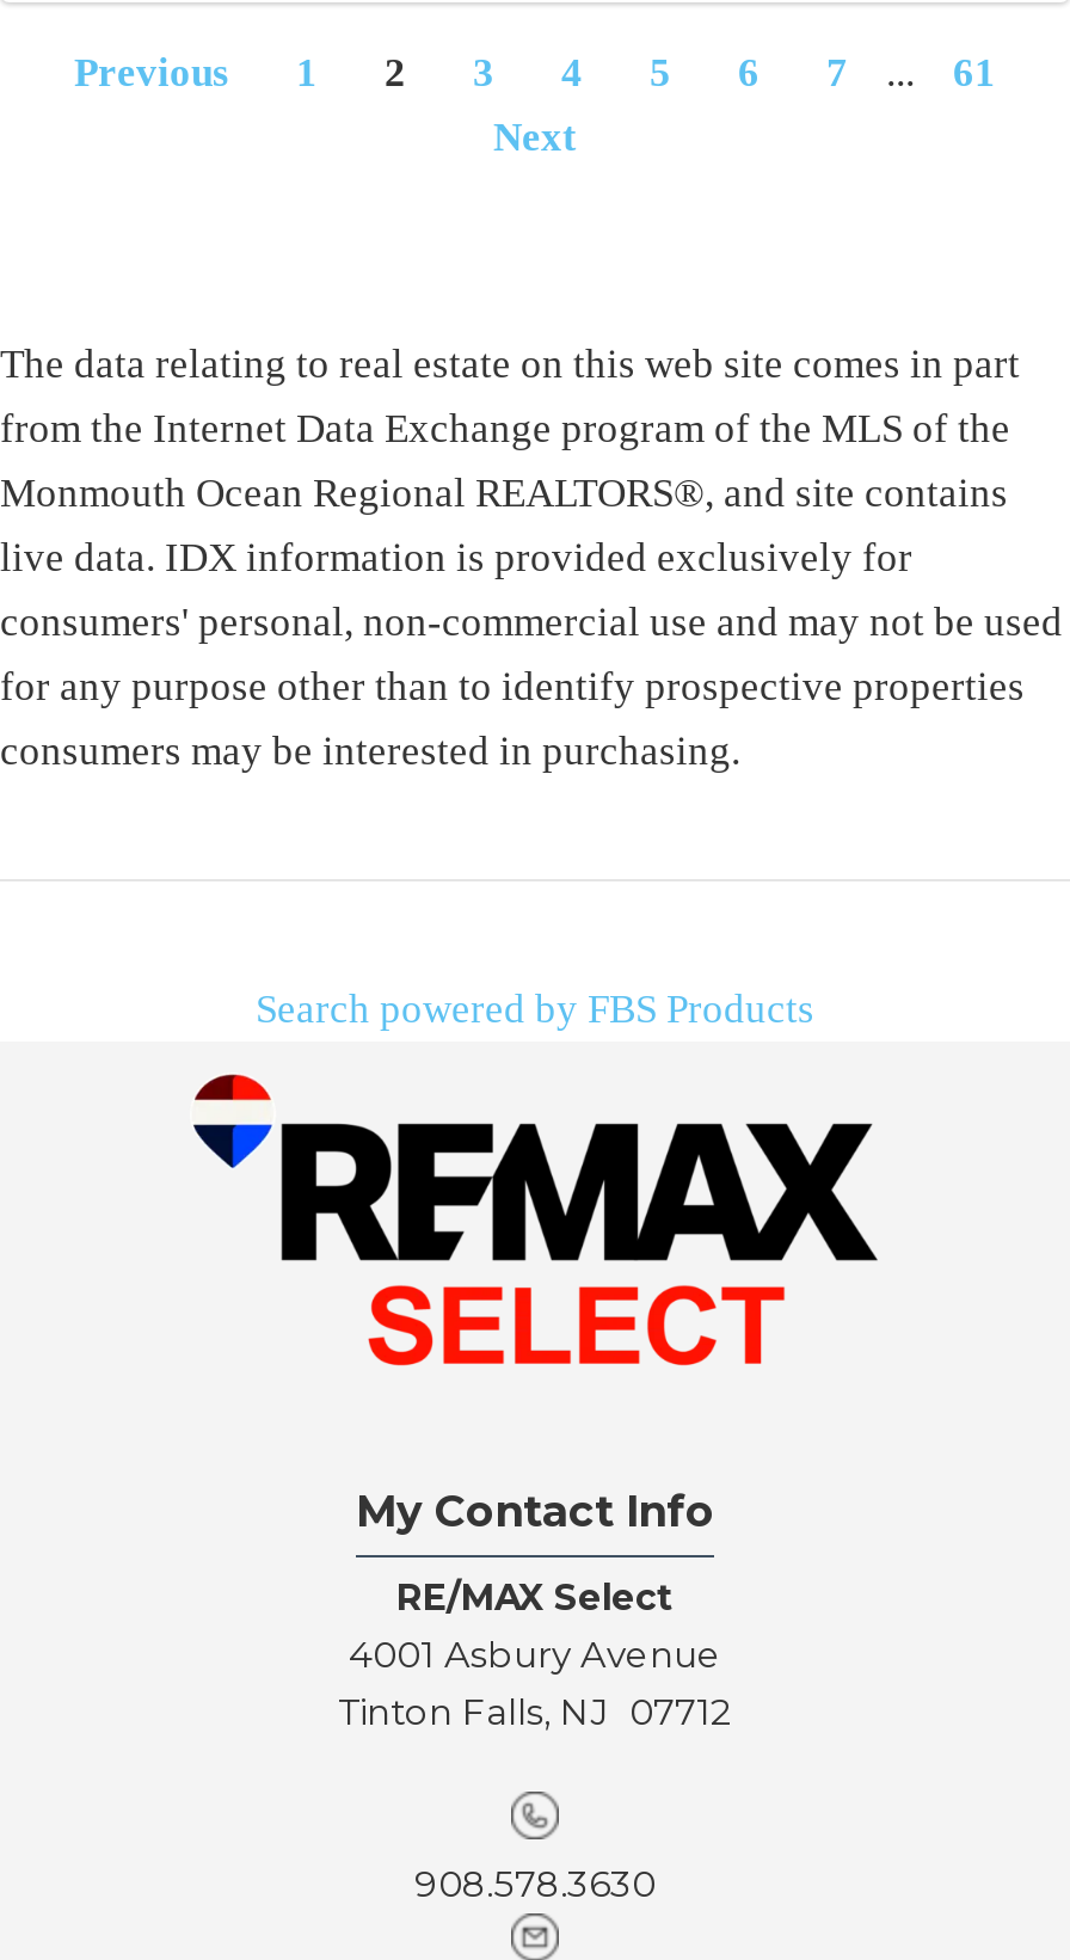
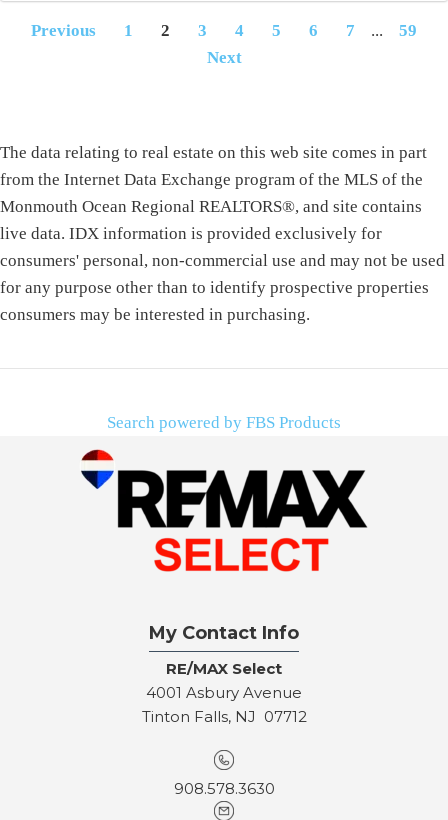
[953,50,996,96] 61 -> [399,21,417,40] 59

